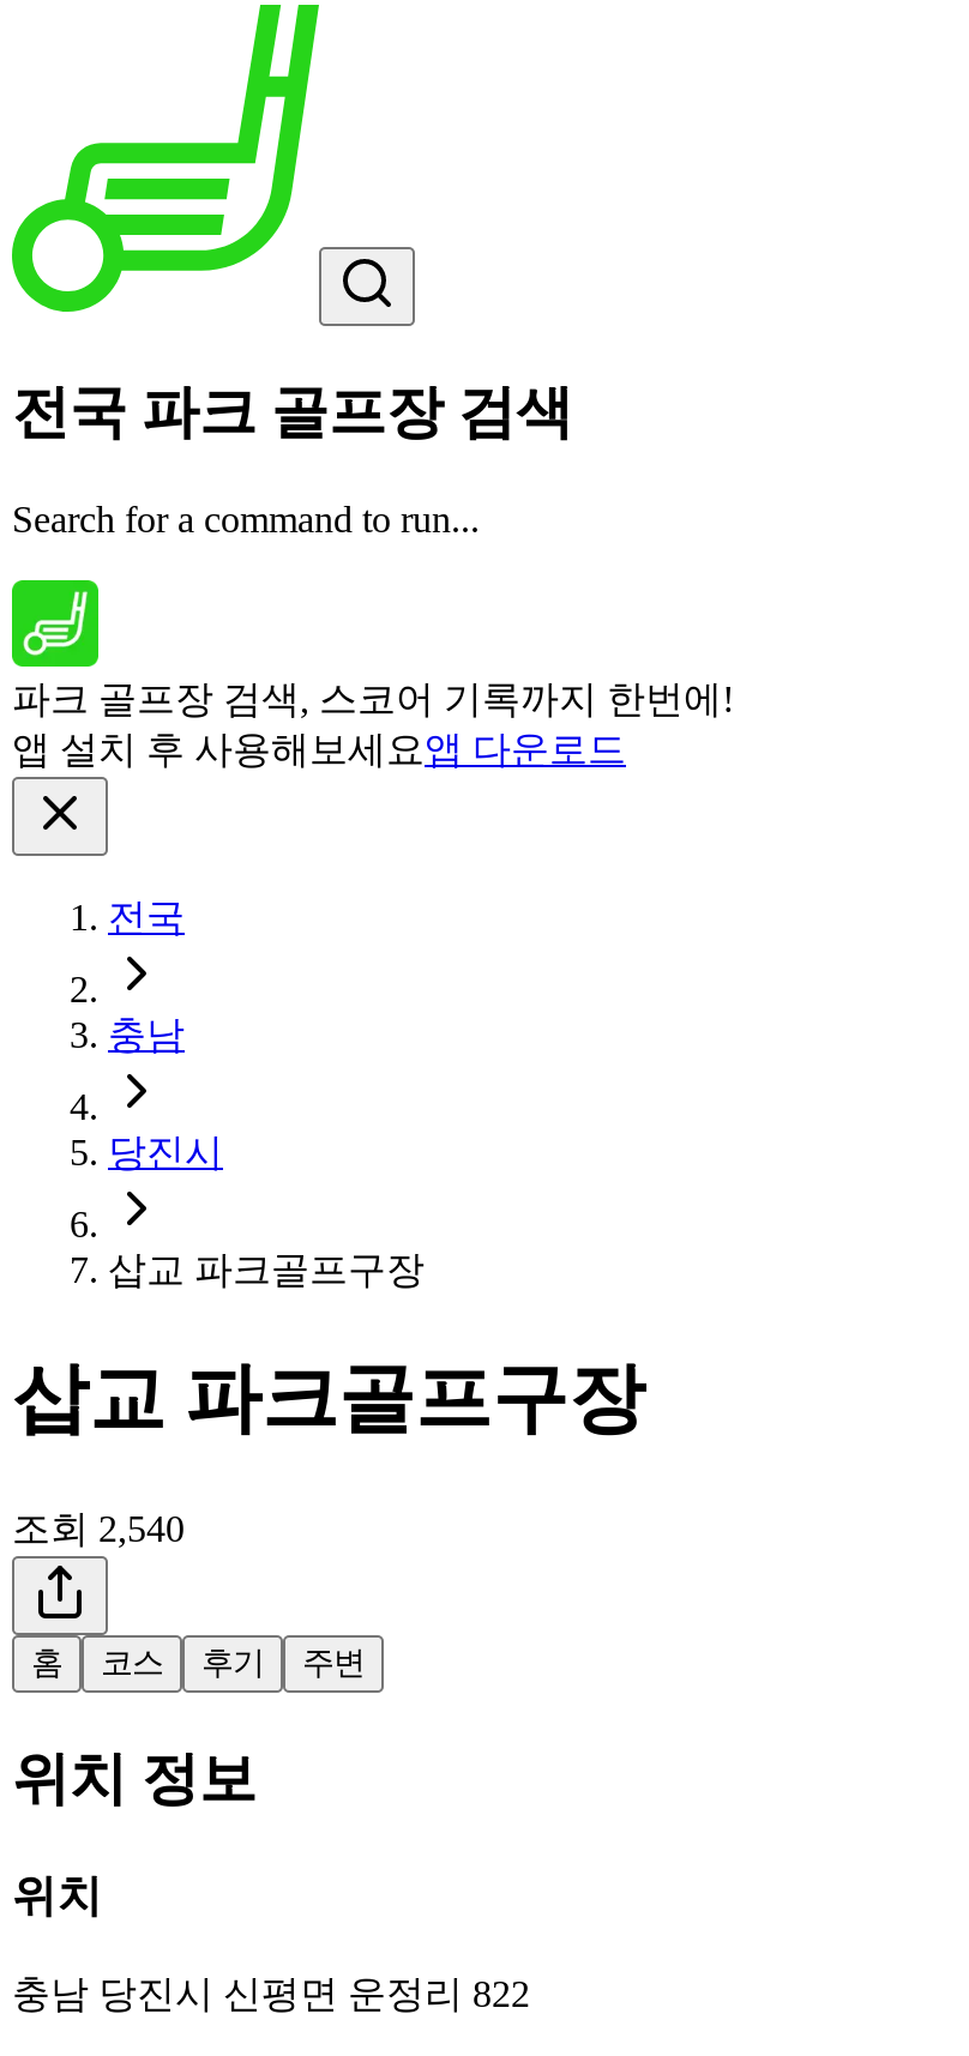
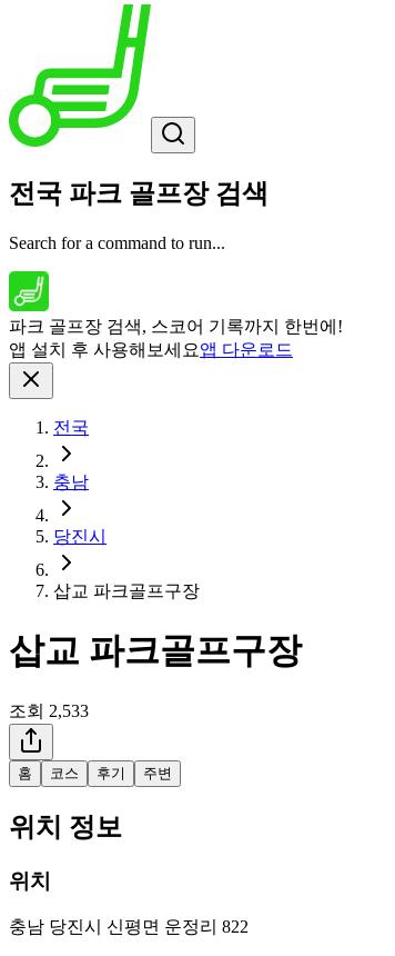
[12,1507,185,1548] 조회 2,540 -> [9,701,89,720] 조회 2,533

